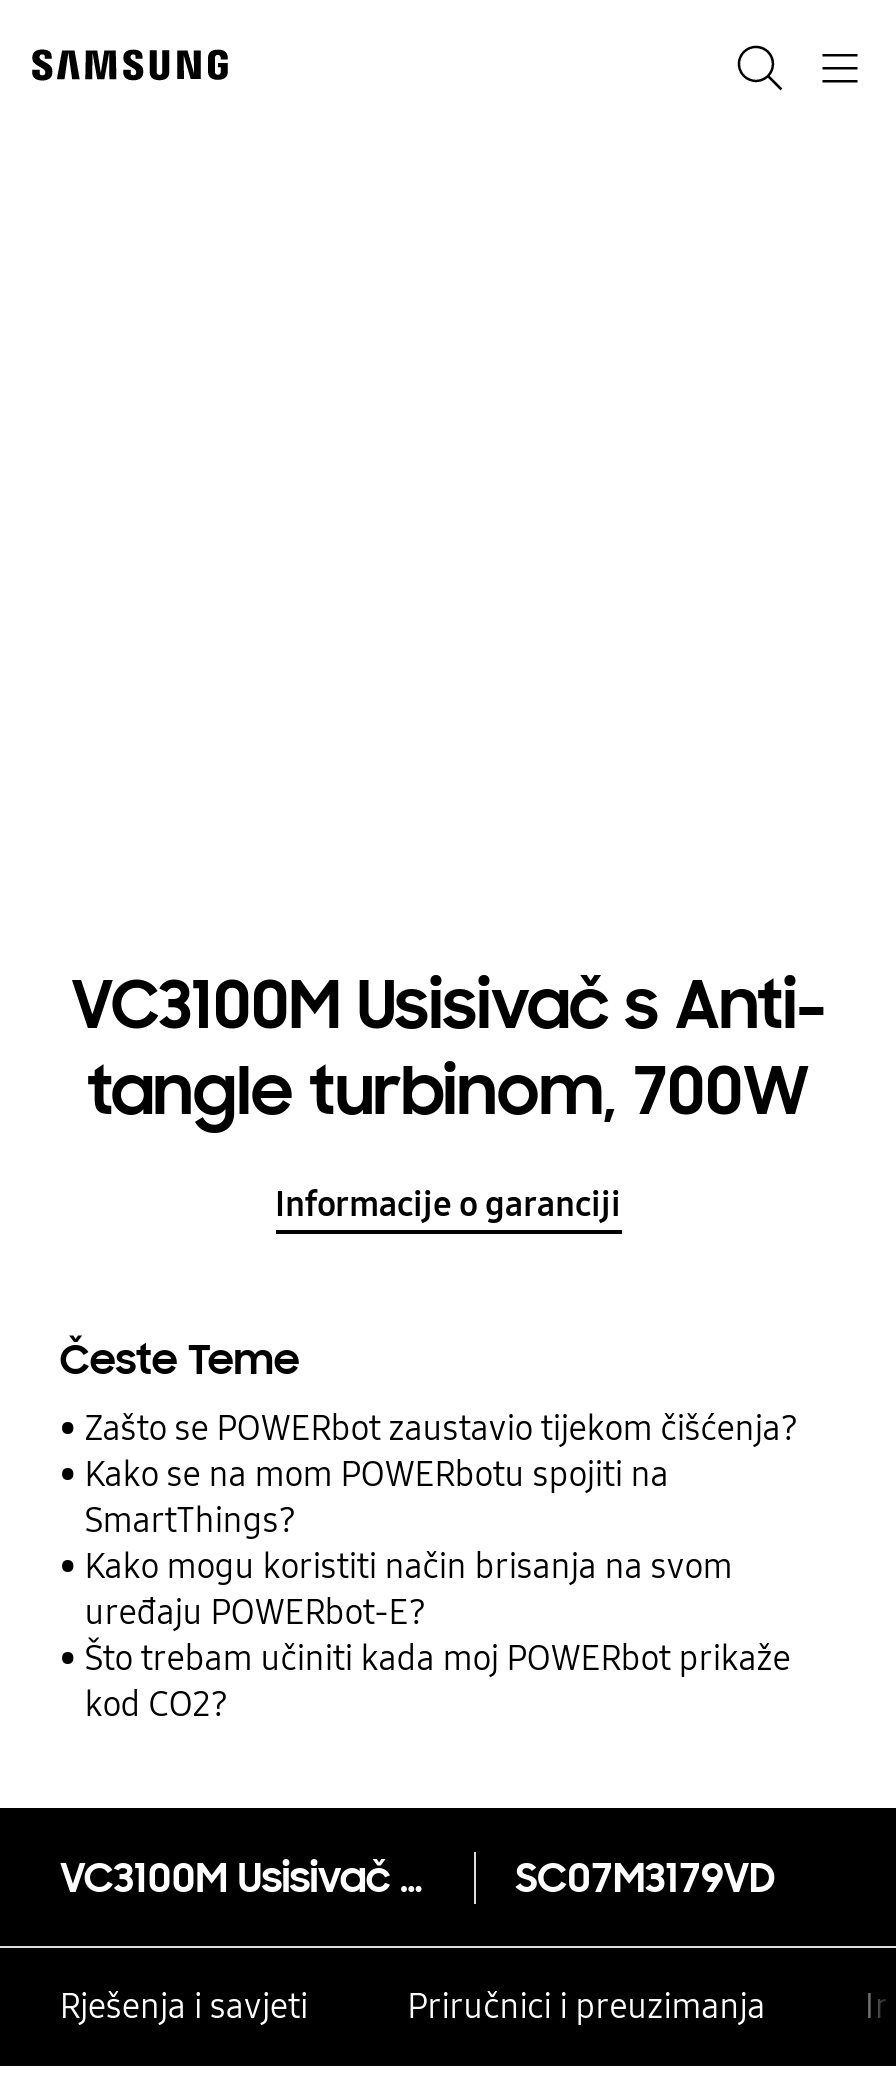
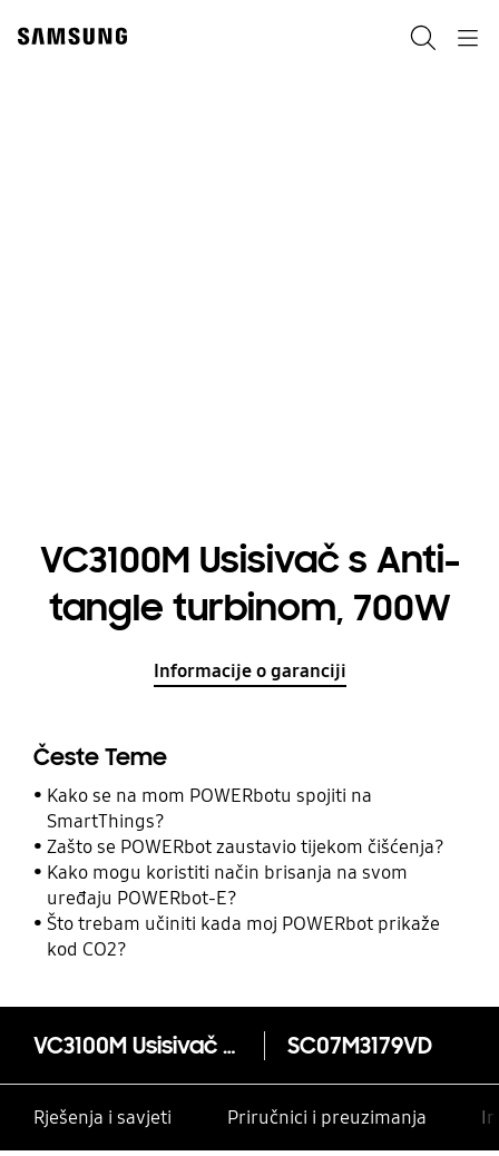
moved [85,1408,799,1450] -> [47,835,445,859]: Zašto se POWERbot zaustavio tijekom čišćenja?
moved [85,1454,669,1542] -> [47,784,372,833]: Kako se na mom POWERbotu spojiti na | SmartThings?

